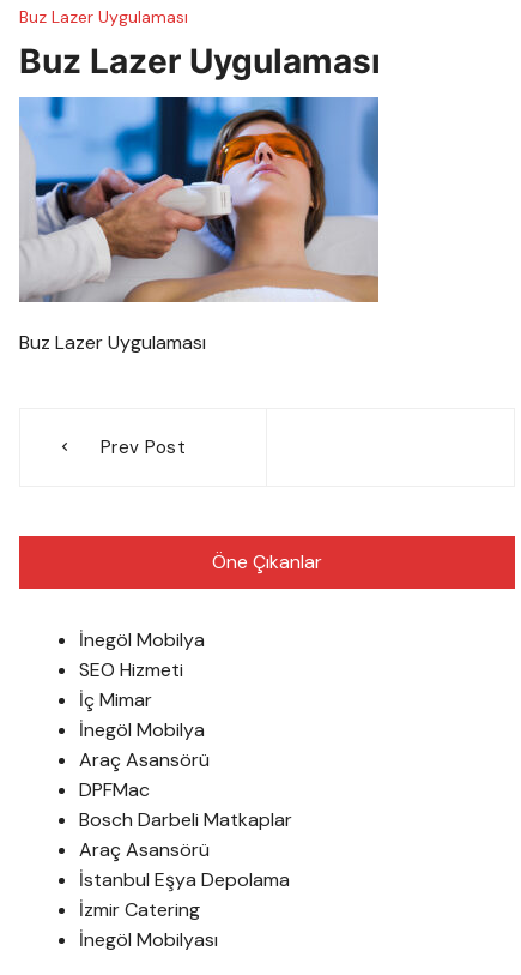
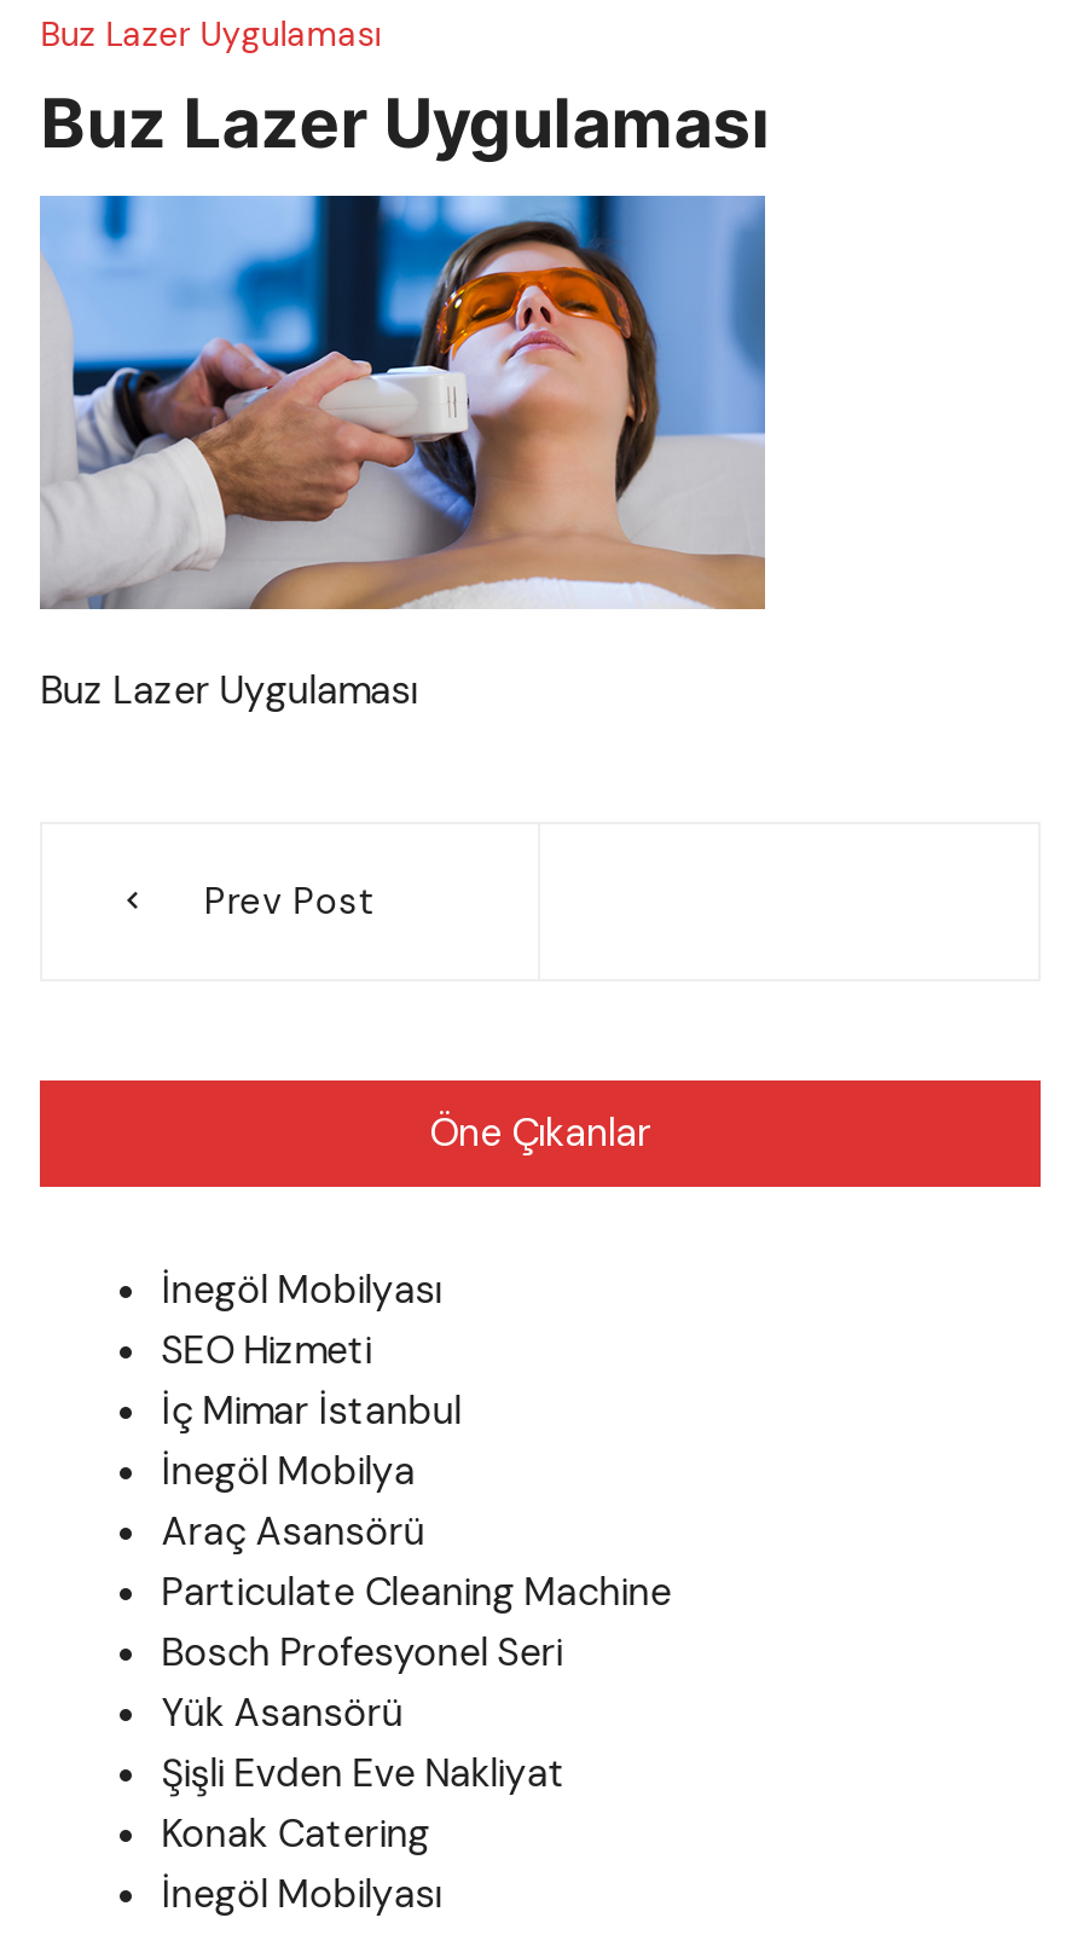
[79,627,205,652] İnegöl Mobilya -> [161,1265,442,1316] İnegöl Mobilyası
[79,687,152,712] İç Mimar -> [161,1386,461,1437] İç Mimar İstanbul
[79,777,292,922] DPFMac | Bosch Darbeli Matkaplar | Araç Asansörü | İstanbul Eşya Depolama | İzmir Catering -> [161,1567,671,1860] Particulate Cleaning Machine | Bosch Profesyonel Seri | Yük Asansörü | Şişli Evden Eve Nakliyat | Konak Catering

